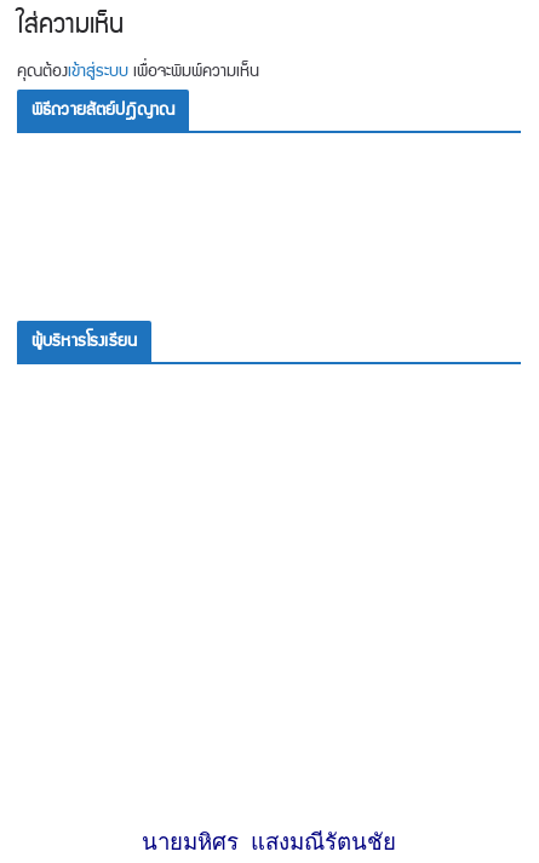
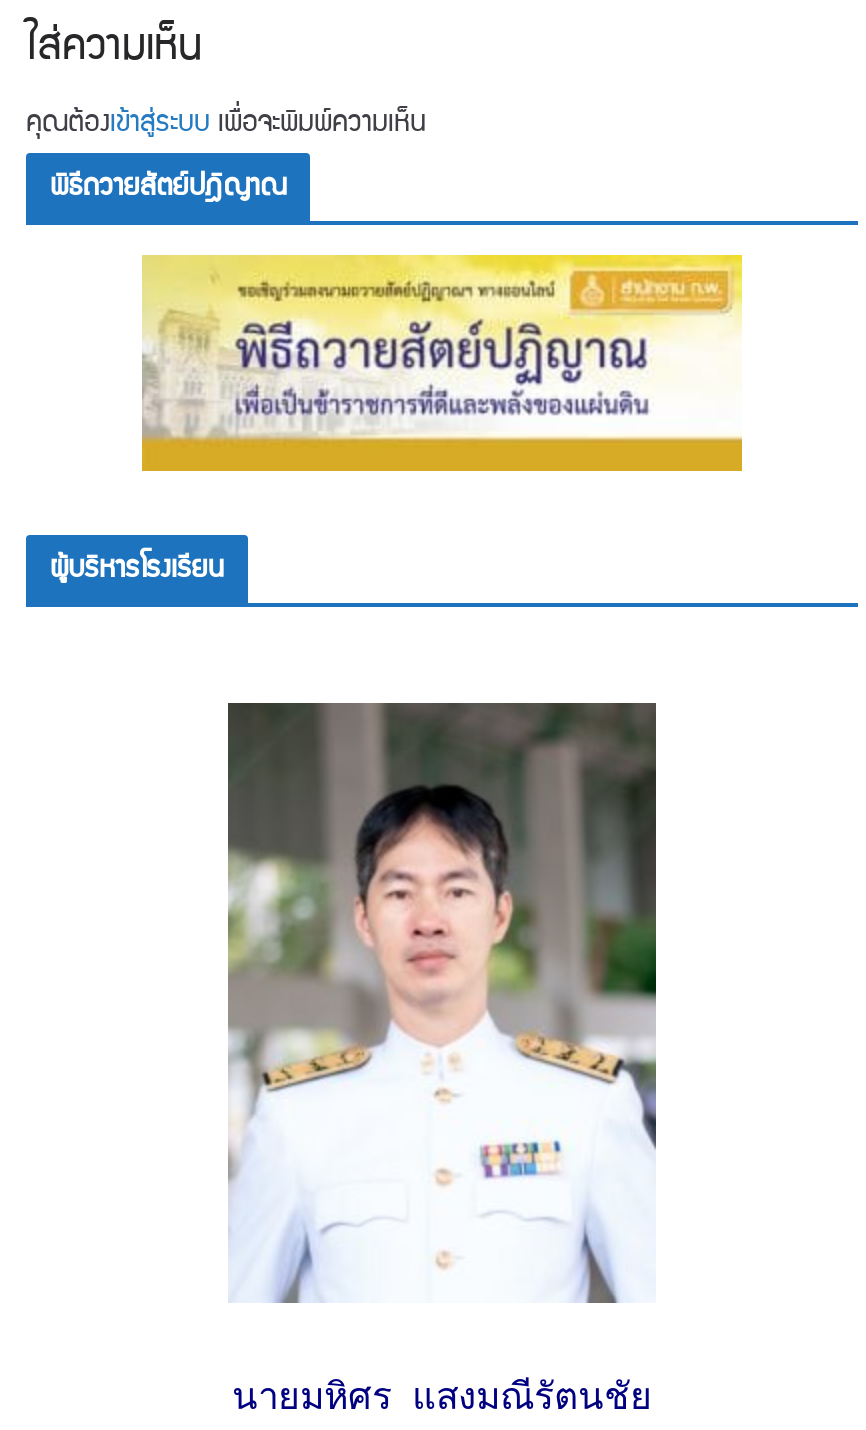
none -> [140,252,744,474] [image]
none -> [226,700,658,1304] [image]

